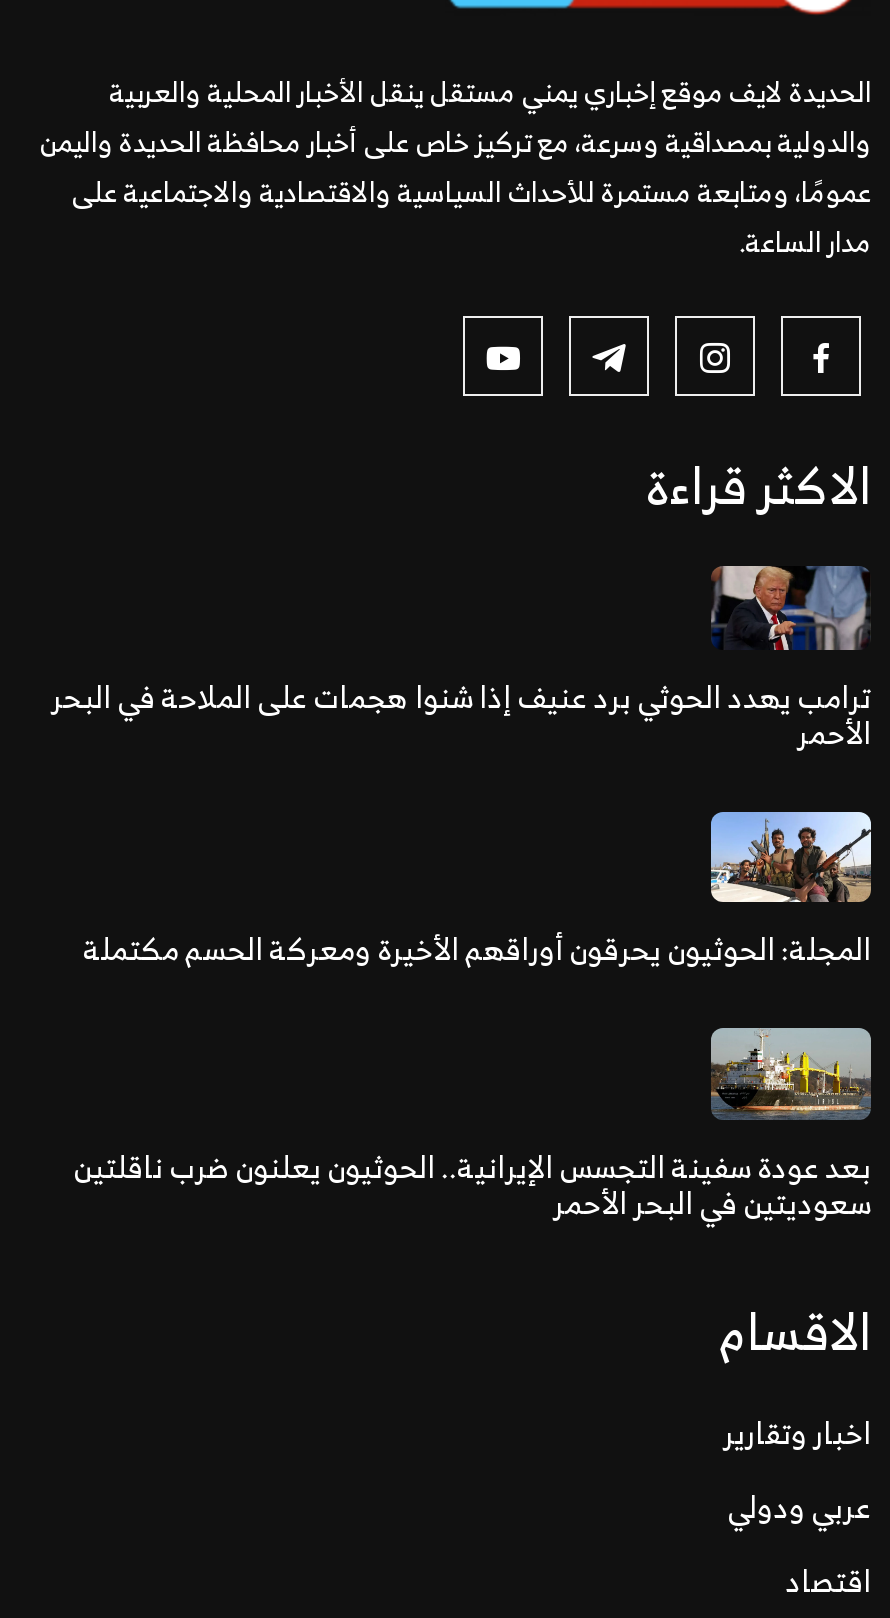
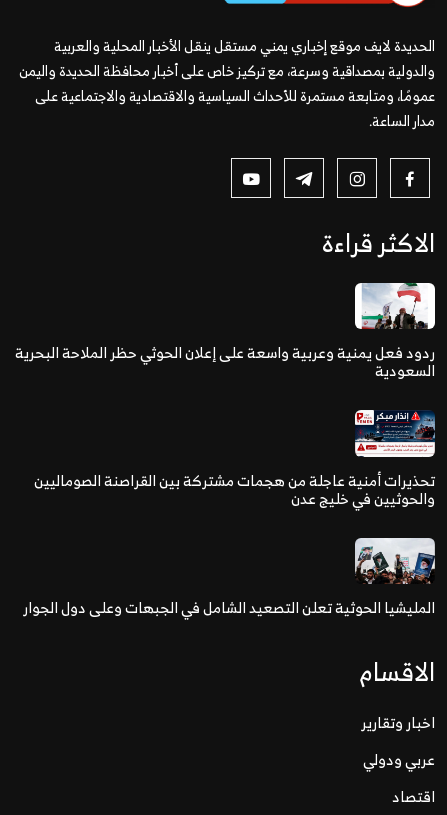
[51,564,871,760] [image] | ترامب يهدد الحوثي برد عنيف إذا شنوا هجمات على الملاحة في البحر | الأحمر -> [15,282,436,384] [image] | ردود فعل يمنية وعربية واسعة على إعلان الحوثي حظر الملاحة البحرية | السعودية
[83,810,873,976] [image] | المجلة: الحوثيون يحرقون أوراقهم الأخيرة ومعركة الحسم مكتملة -> [34,409,436,512] [image] | تحذيرات أمنية عاجلة من هجمات مشتركة بين القراصنة الصوماليين | والحوثيين في خليج عدن
[73,1038,873,1231] [image] | بعد عودة سفينة التجسس الإيرانية.. الحوثيون يعلنون ضرب ناقلتين | سعوديتين في البحر الأحمر -> [23,519,435,621] [image] | المليشيا الحوثية تعلن التصعيد الشامل في الجبهات وعلى دول الجوار

